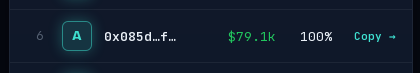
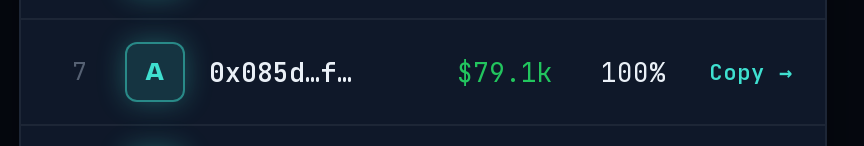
[35,27,82,44] 6 A -> [72,55,165,88] 7 A

